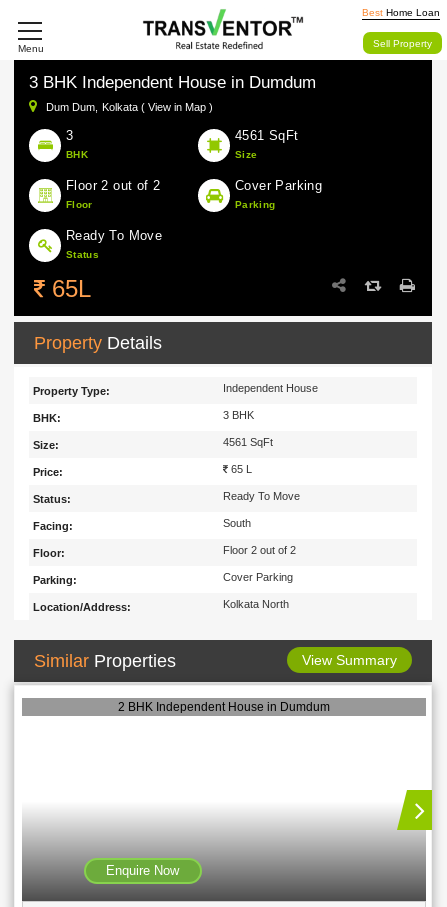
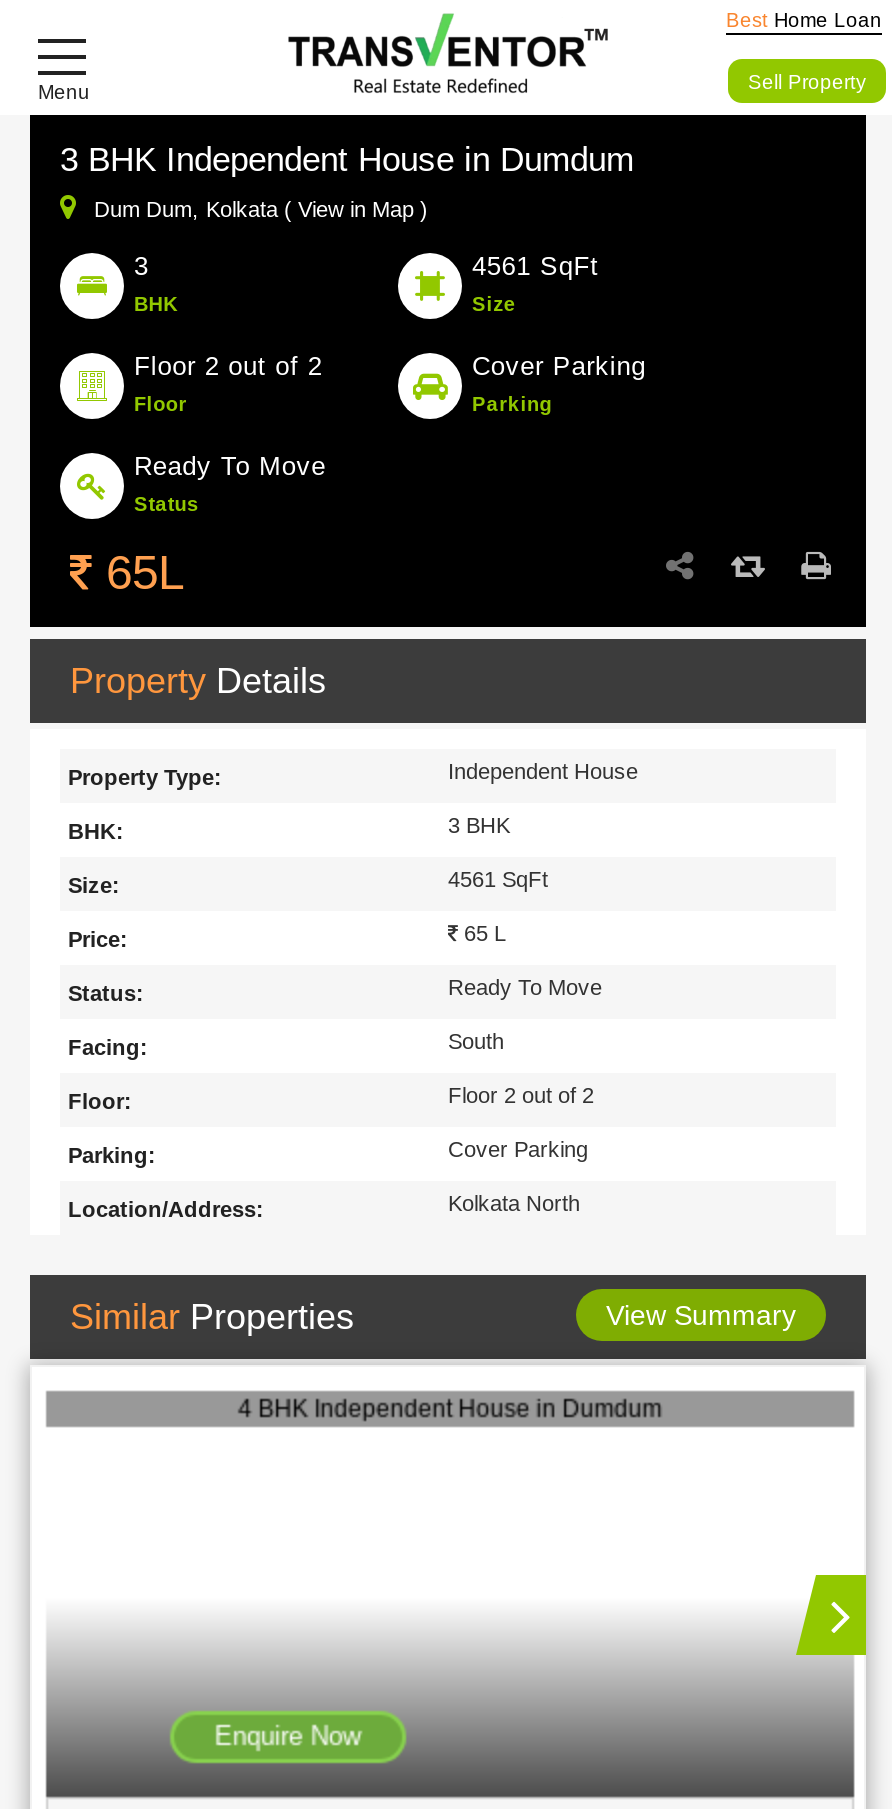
[118,700,330,714] 2 BHK Independent House in Dumdum -> [238,1395,662,1423] 4 BHK Independent House in Dumdum

